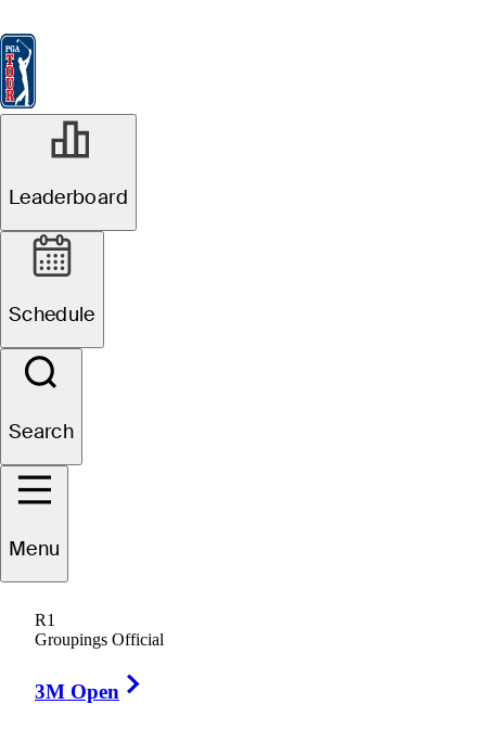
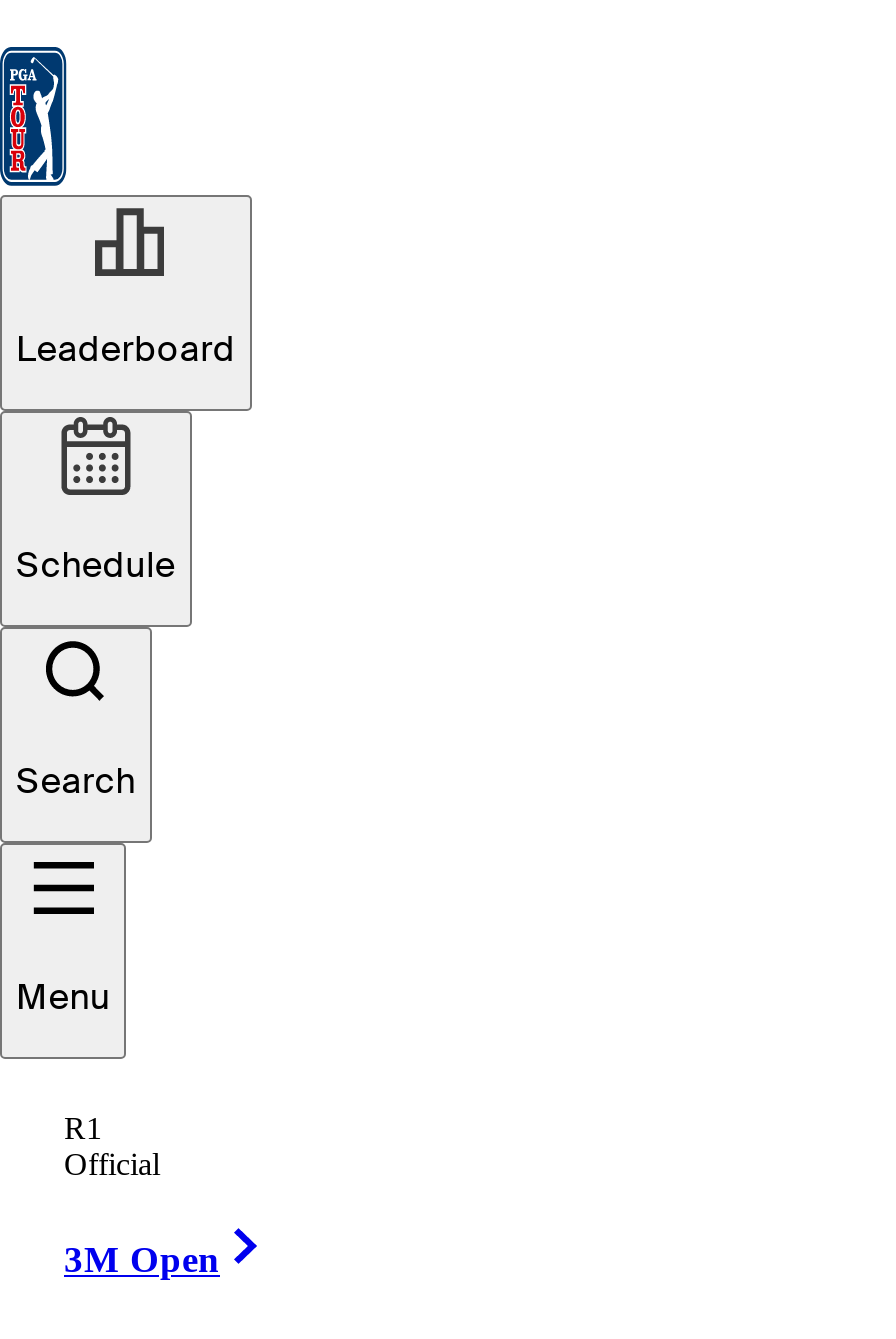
[35,630,164,649] Groupings Official -> [64,1147,160,1181] Official

